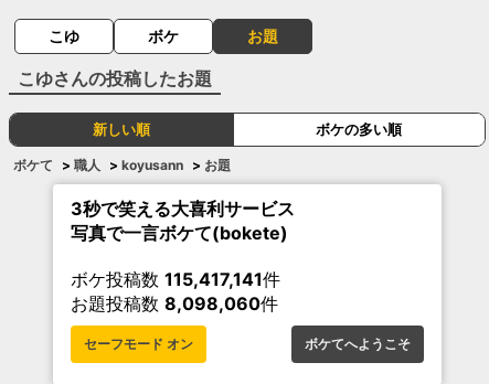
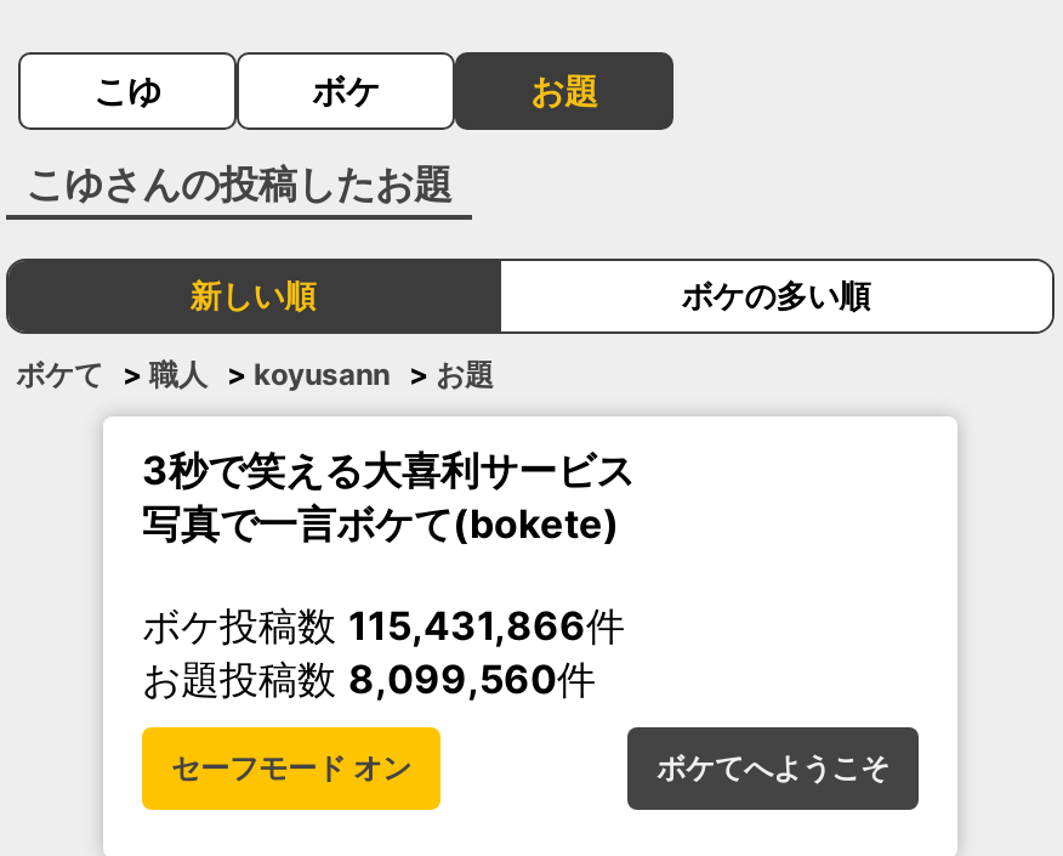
[71,268,280,290] ボケ投稿数115,417,141件 -> [142,602,625,650] ボケ投稿数115,431,866件
[71,293,278,315] お題投稿数8,098,060件 -> [142,655,596,703] お題投稿数8,099,560件

